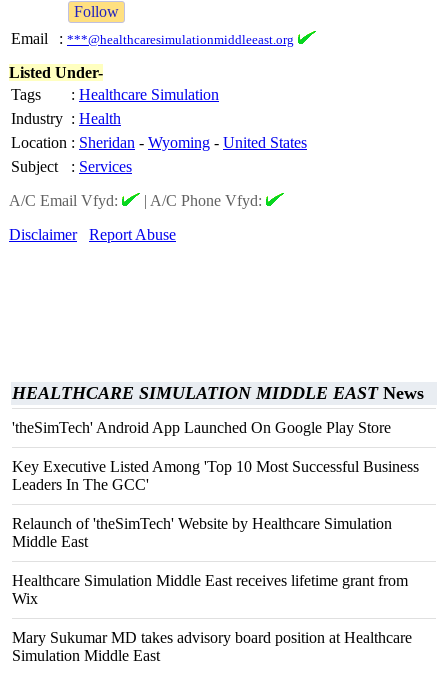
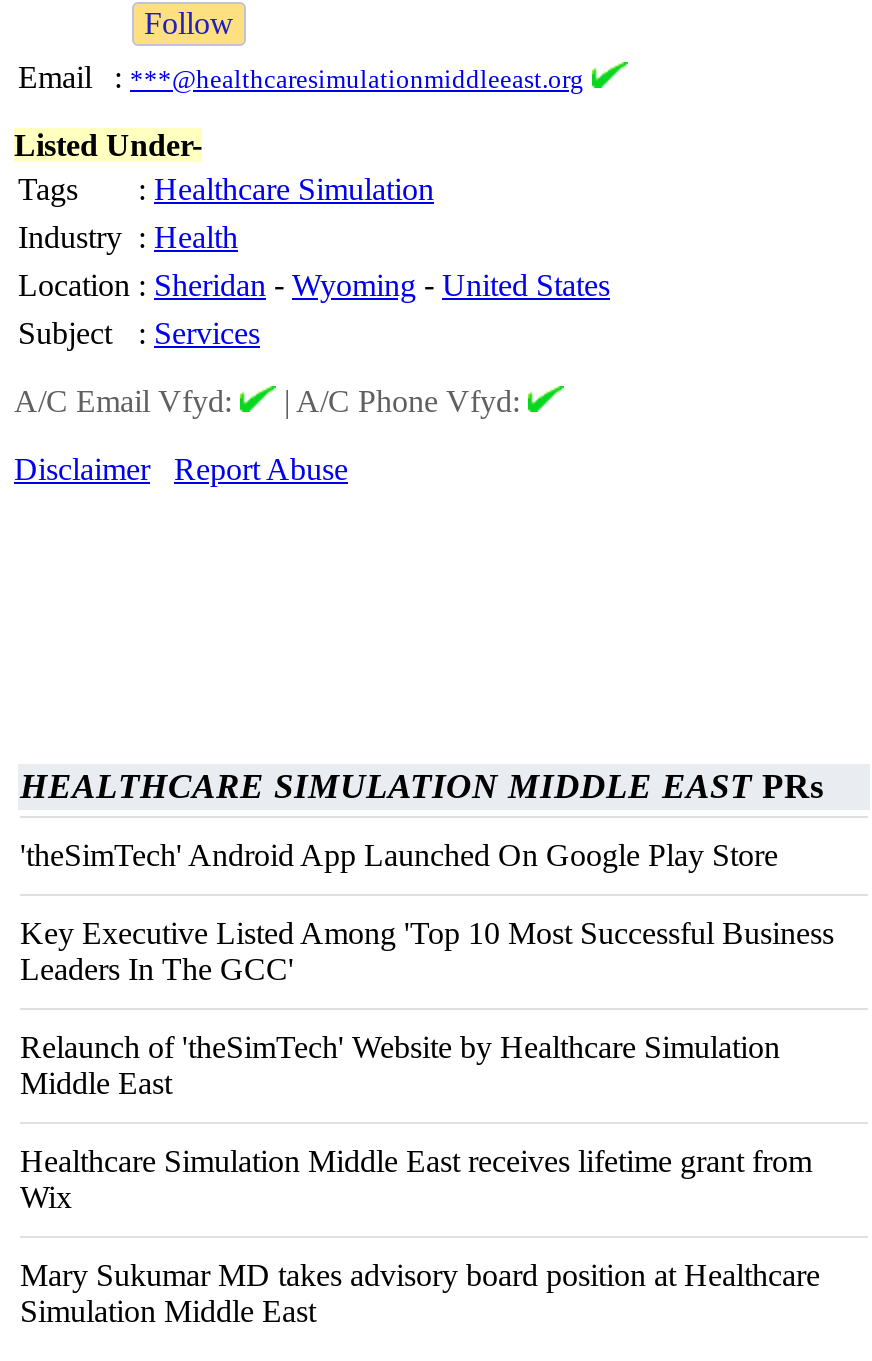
[12,383,424,403] HEALTHCARE SIMULATION MIDDLE EAST News -> [20,766,824,806] HEALTHCARE SIMULATION MIDDLE EAST PRs

